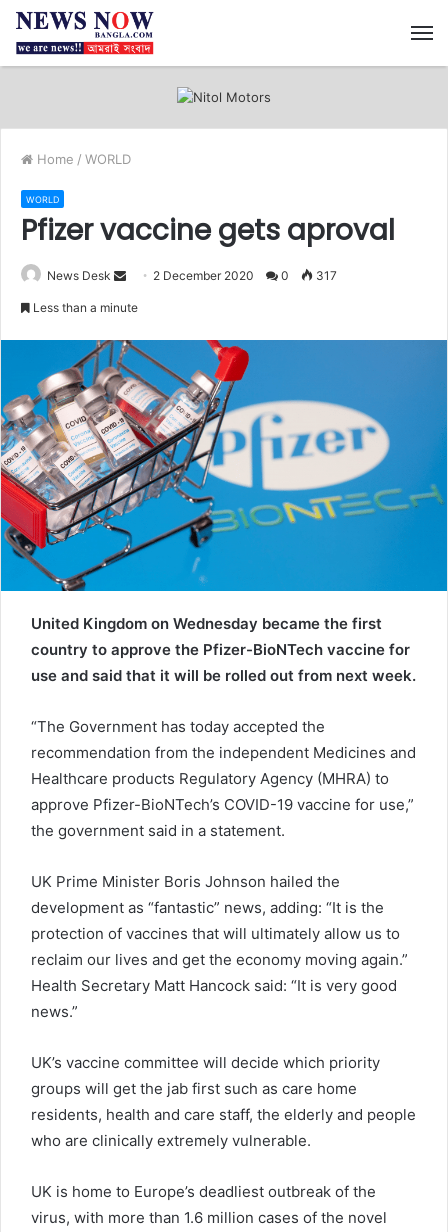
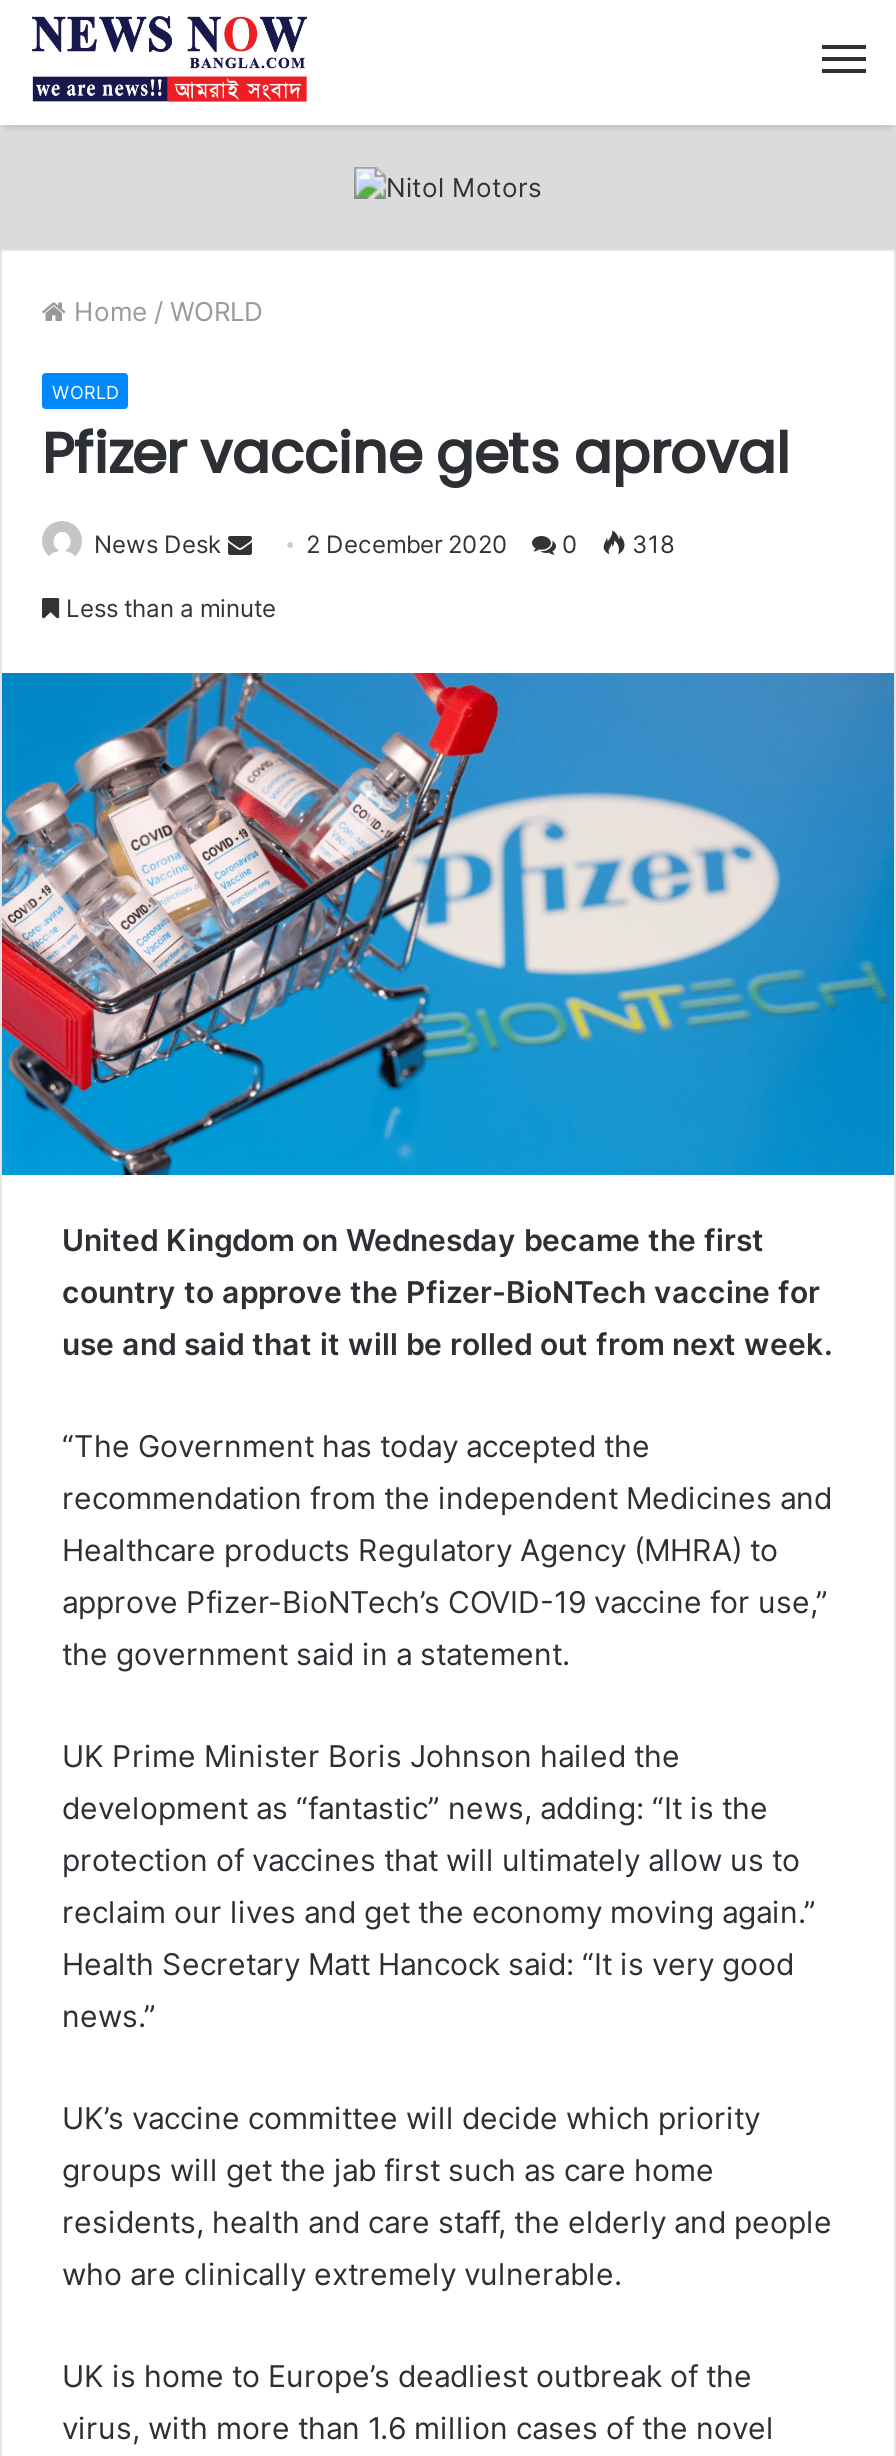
[313,268,337,283] 317 -> [626,529,674,559] 318

